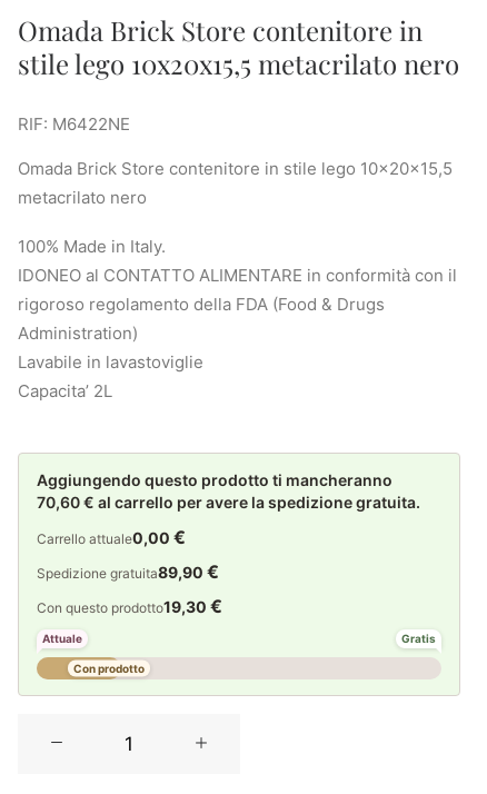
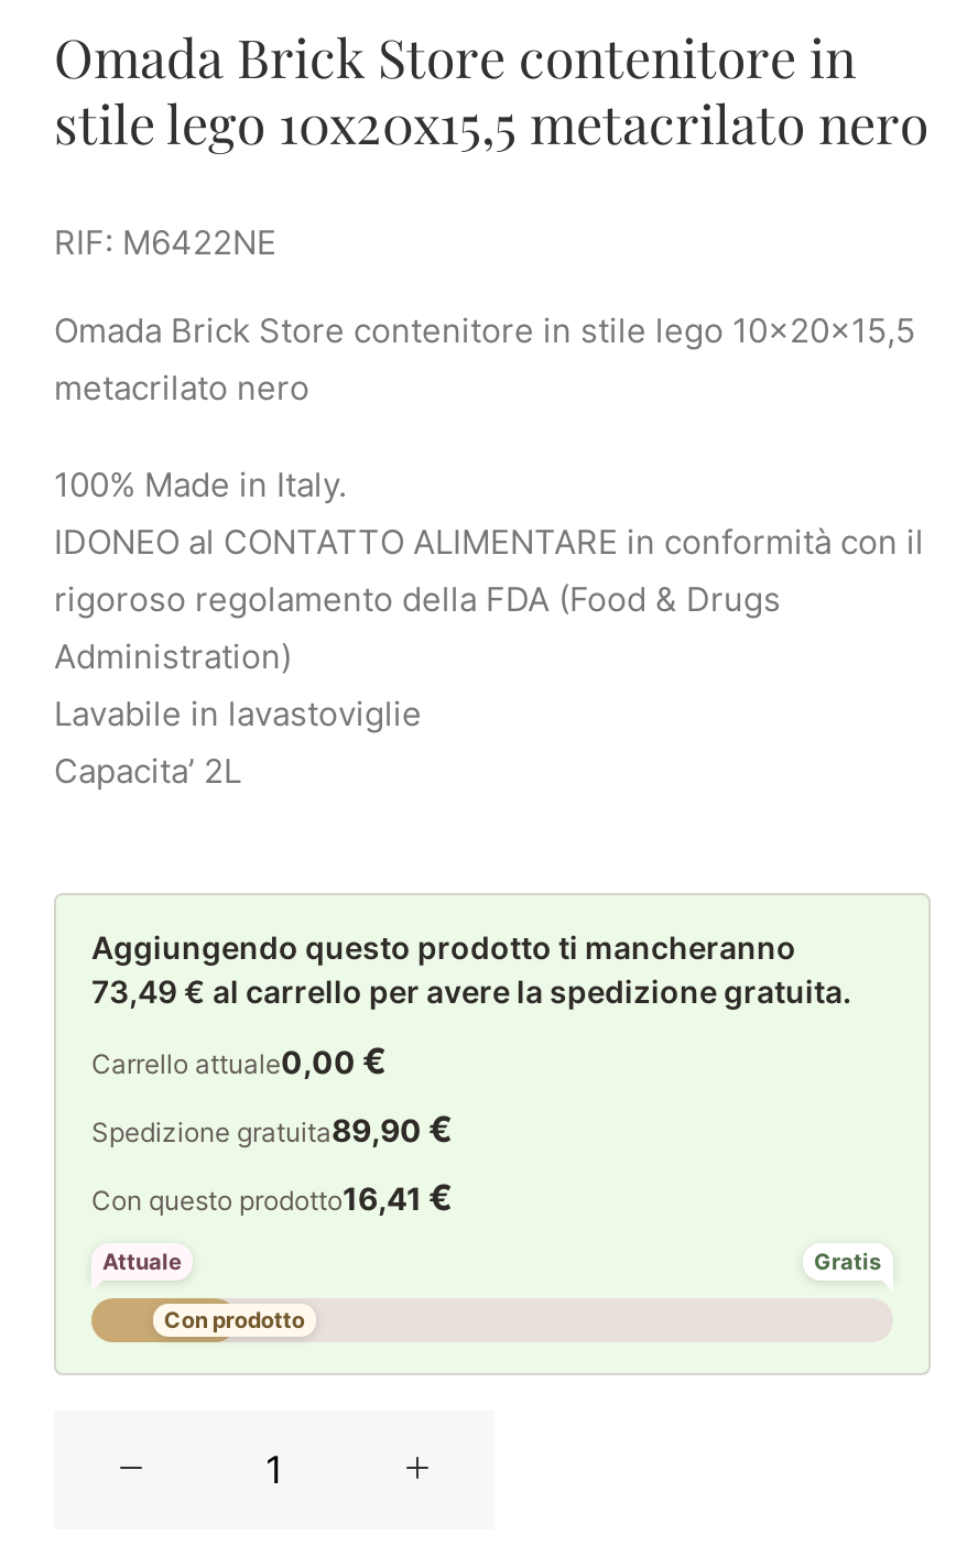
[37,493,420,512] 70,60 € al carrello per avere la spedizione gratuita. -> [91,972,851,1010] 73,49 € al carrello per avere la spedizione gratuita.
[37,595,222,617] Con questo prodotto19,30 € -> [91,1175,453,1219] Con questo prodotto16,41 €

